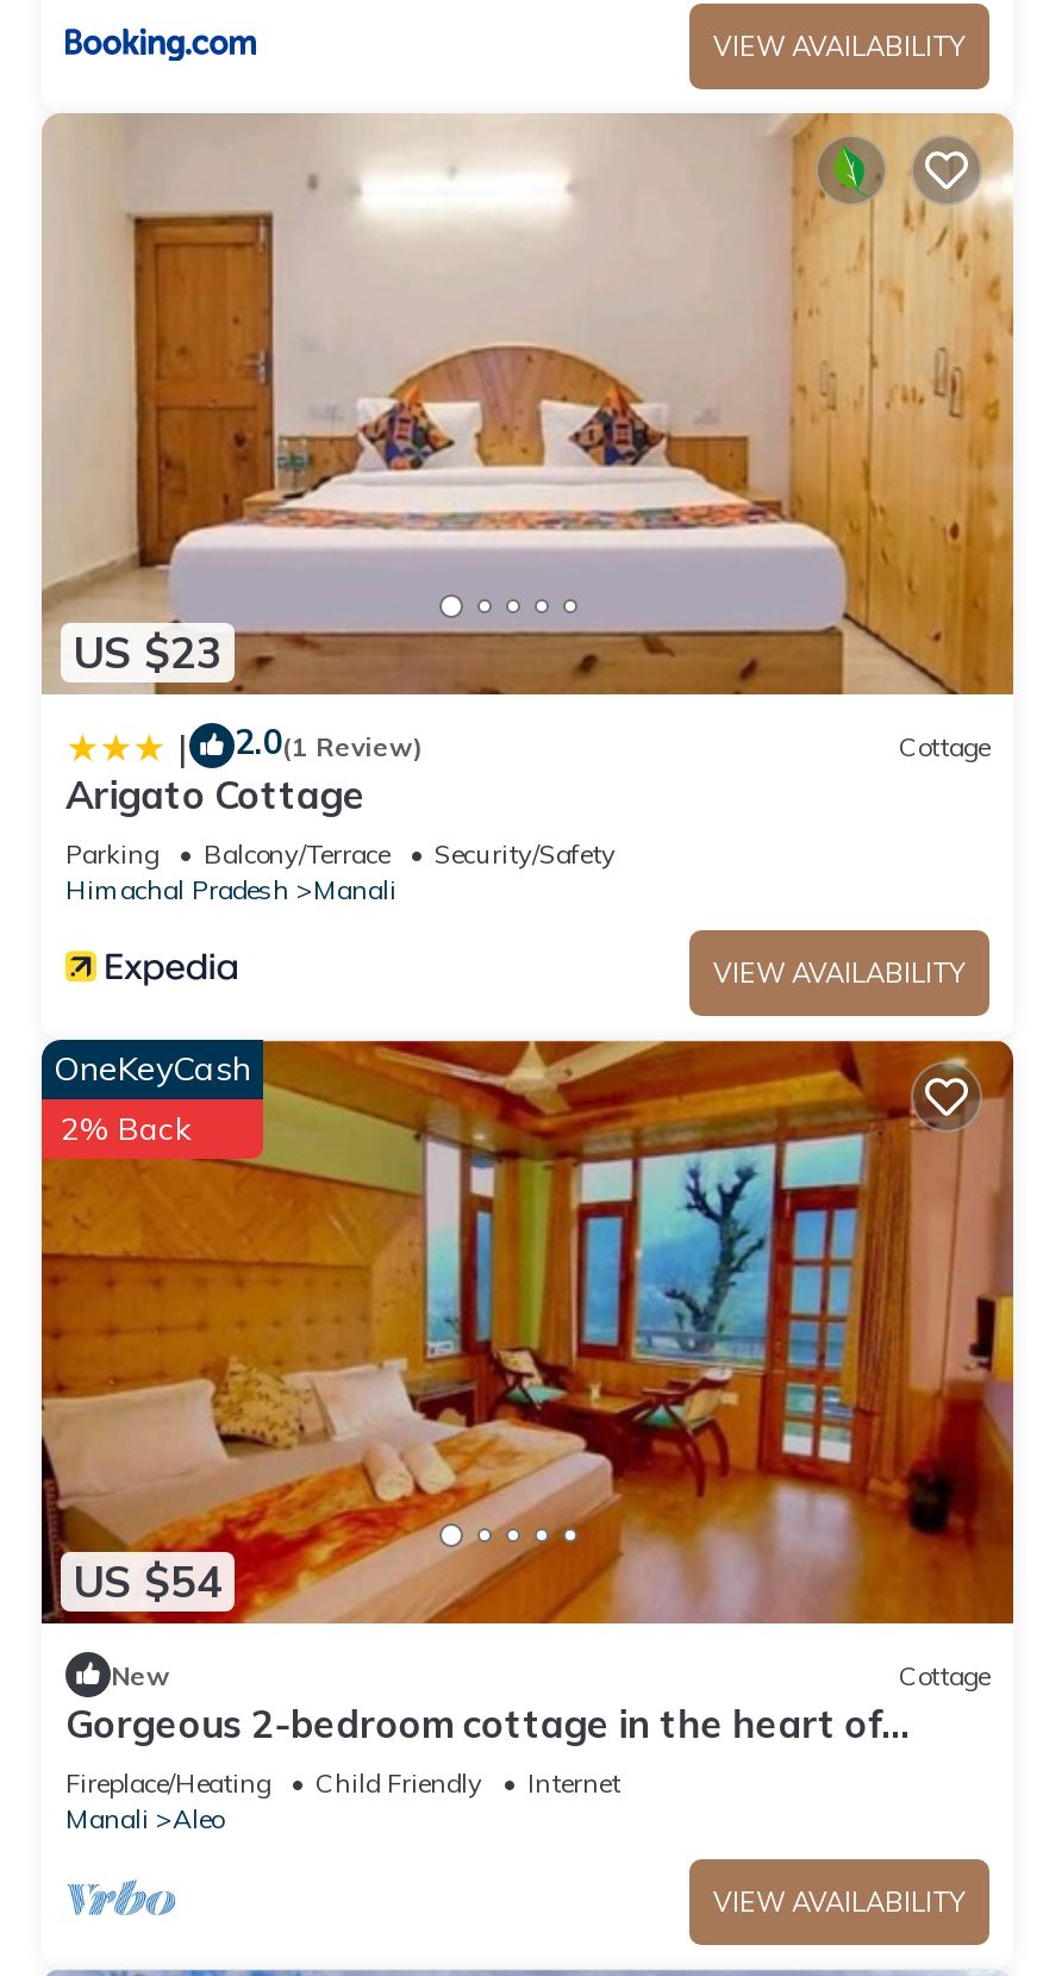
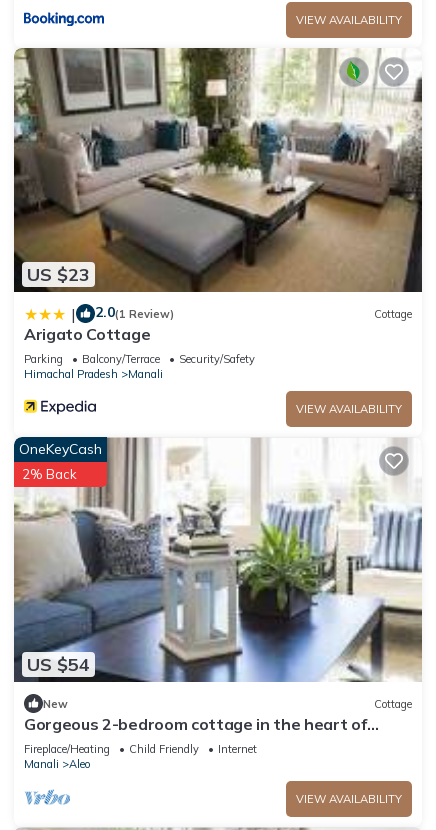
[39,111,1016,697] [image] -> [13,47,423,293] [image]
[39,1037,1016,1626] [image] -> [13,437,423,683] [image]

